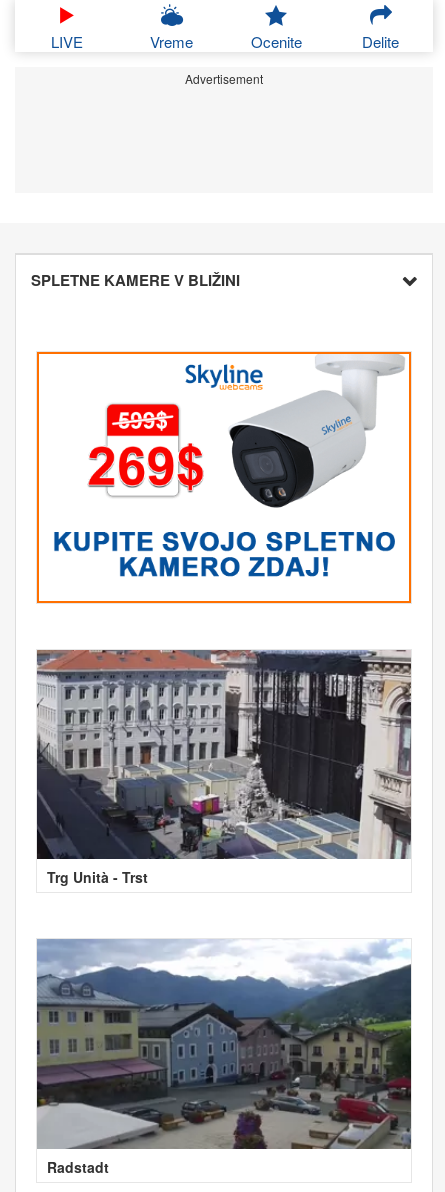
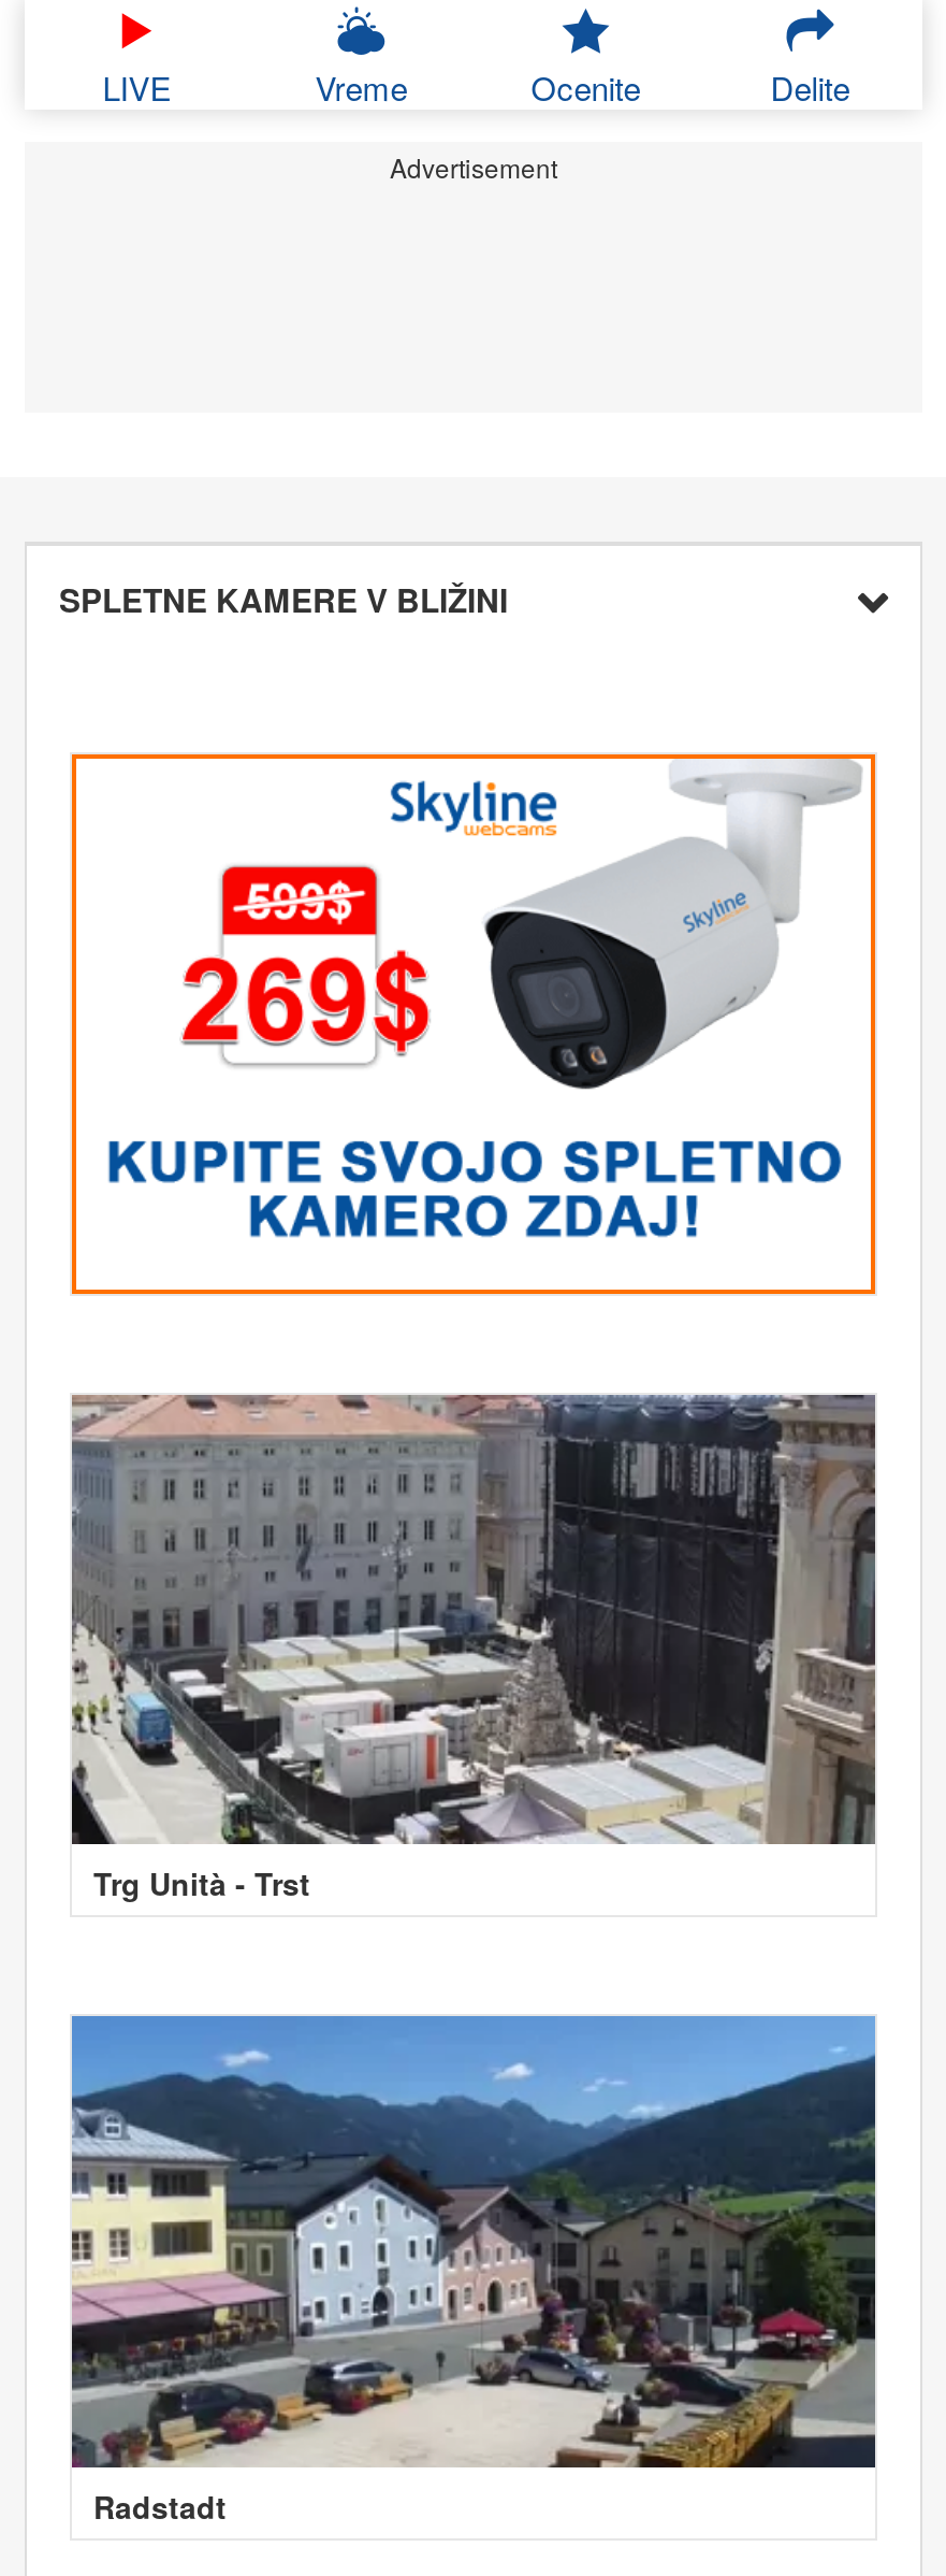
[36,650,411,860] [image] -> [72,1395,875,1844] [image]
[36,939,411,1150] [image] -> [72,2014,877,2470] [image]

